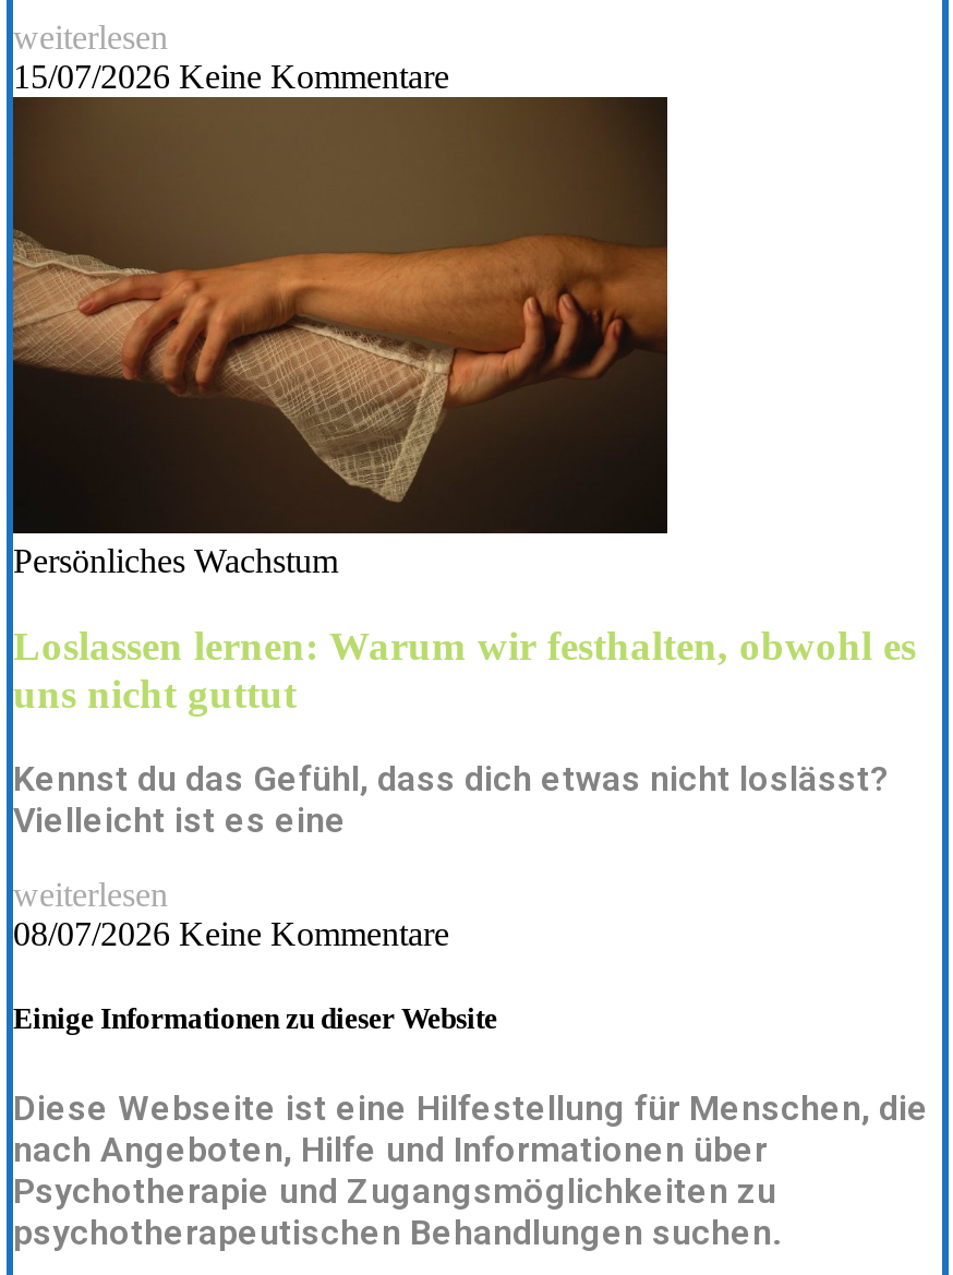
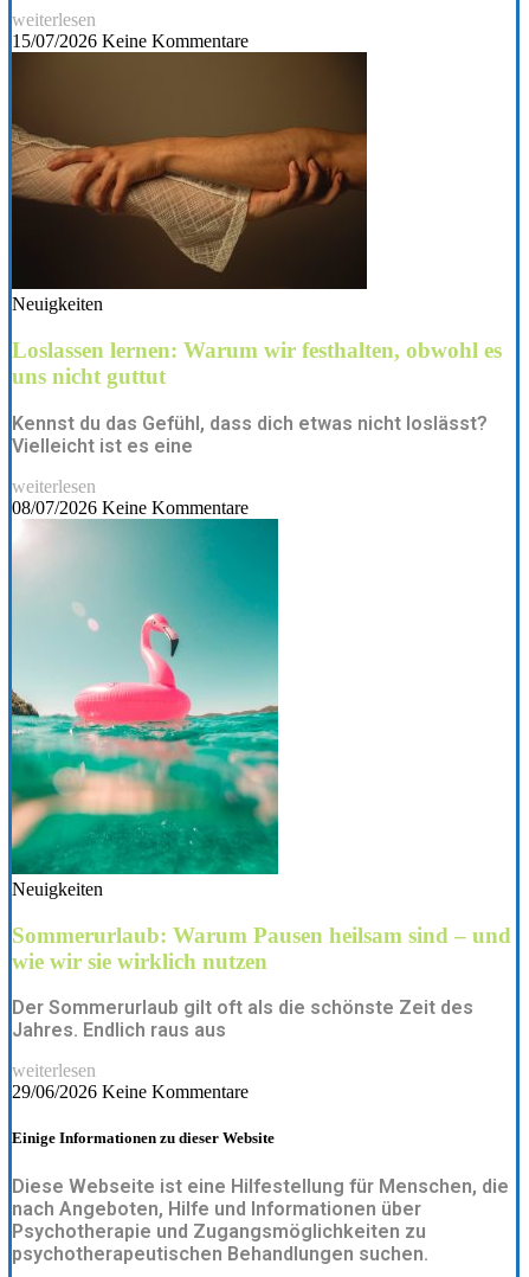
[13,542,338,579] Persönliches Wachstum -> [12,294,103,314] Neuigkeiten
none -> [11,518,511,1102] [image] | Neuigkeiten | Sommerurlaub: Warum Pausen heilsam sind – und | wie wir sie wirklich nutzen | Der Sommerurlaub gilt oft als die schönste Zeit des | Jahres. Endlich raus aus | weiterlesen | 29/06/2026 Keine Kommentare

